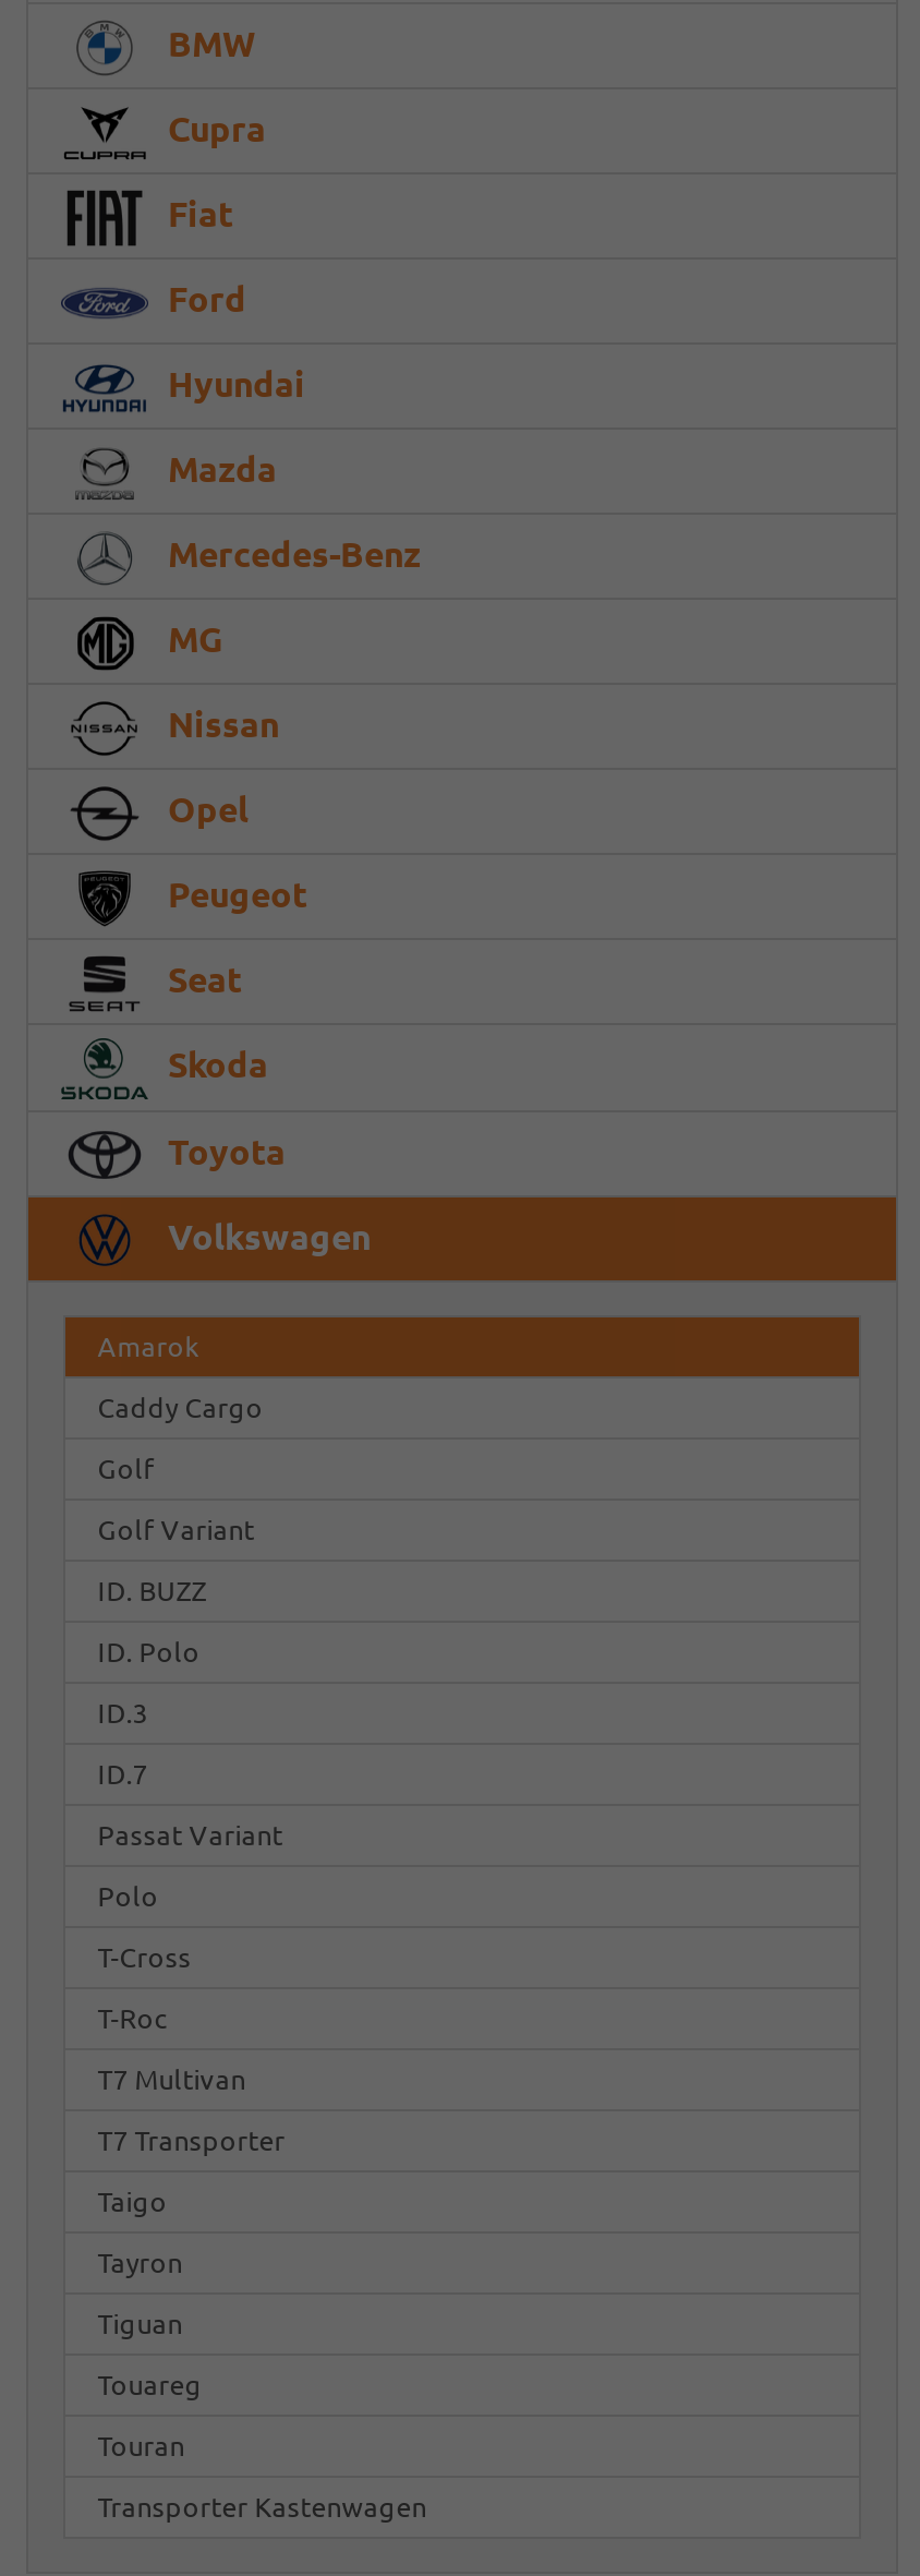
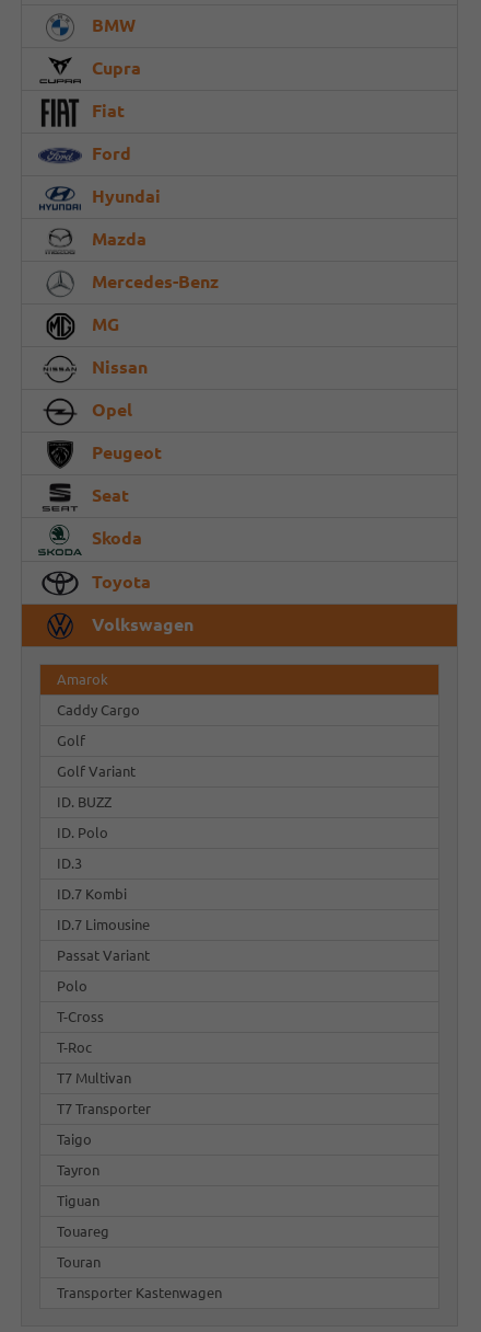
[98,1759,148,1790] ID.7 -> [57,887,150,933] ID.7 Kombi | ID.7 Limousine

